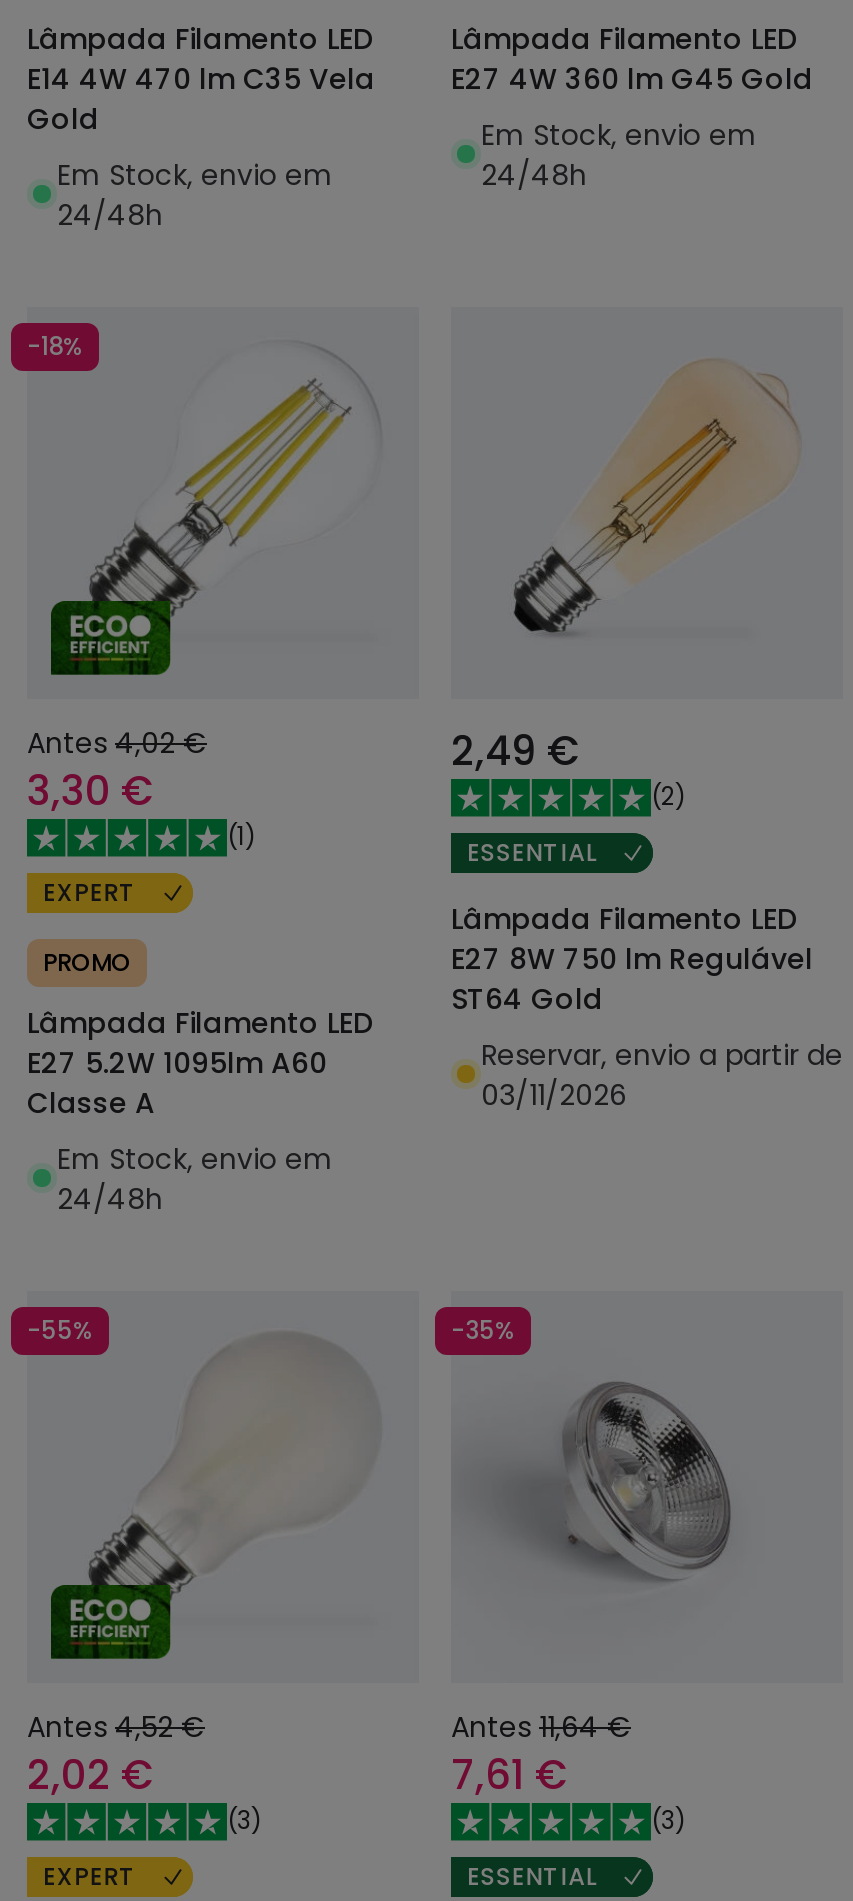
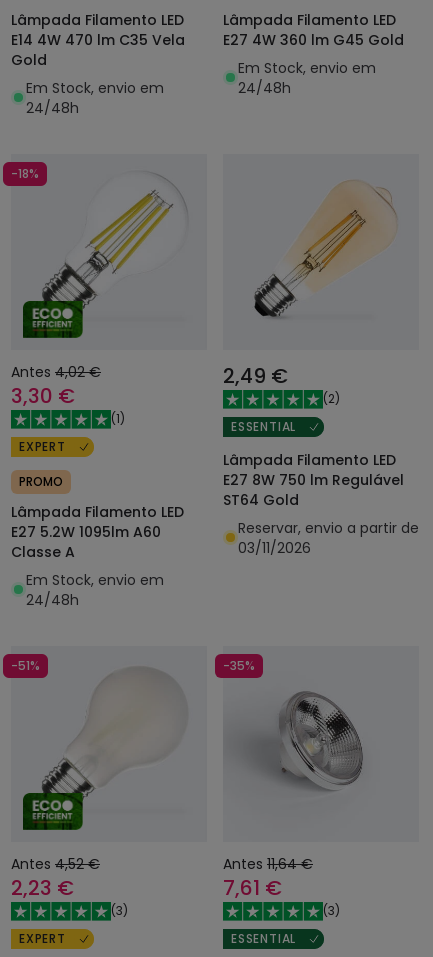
[27,1312,93,1346] -55% -> [11,657,40,674] -51%
[27,1746,155,1802] 2,02 € -> [11,874,74,902] 2,23 €

